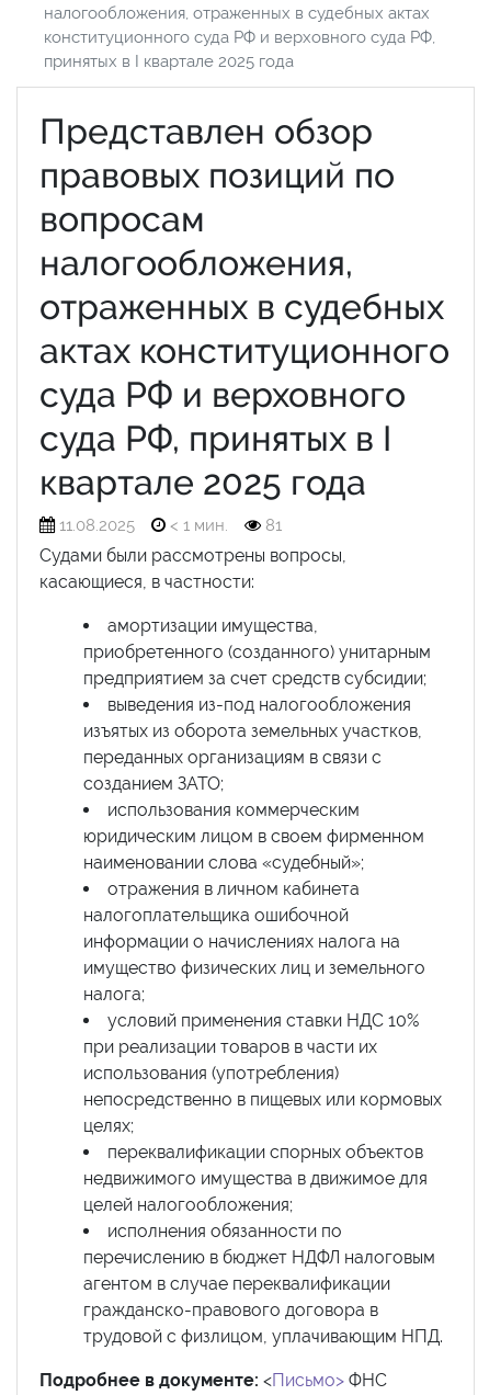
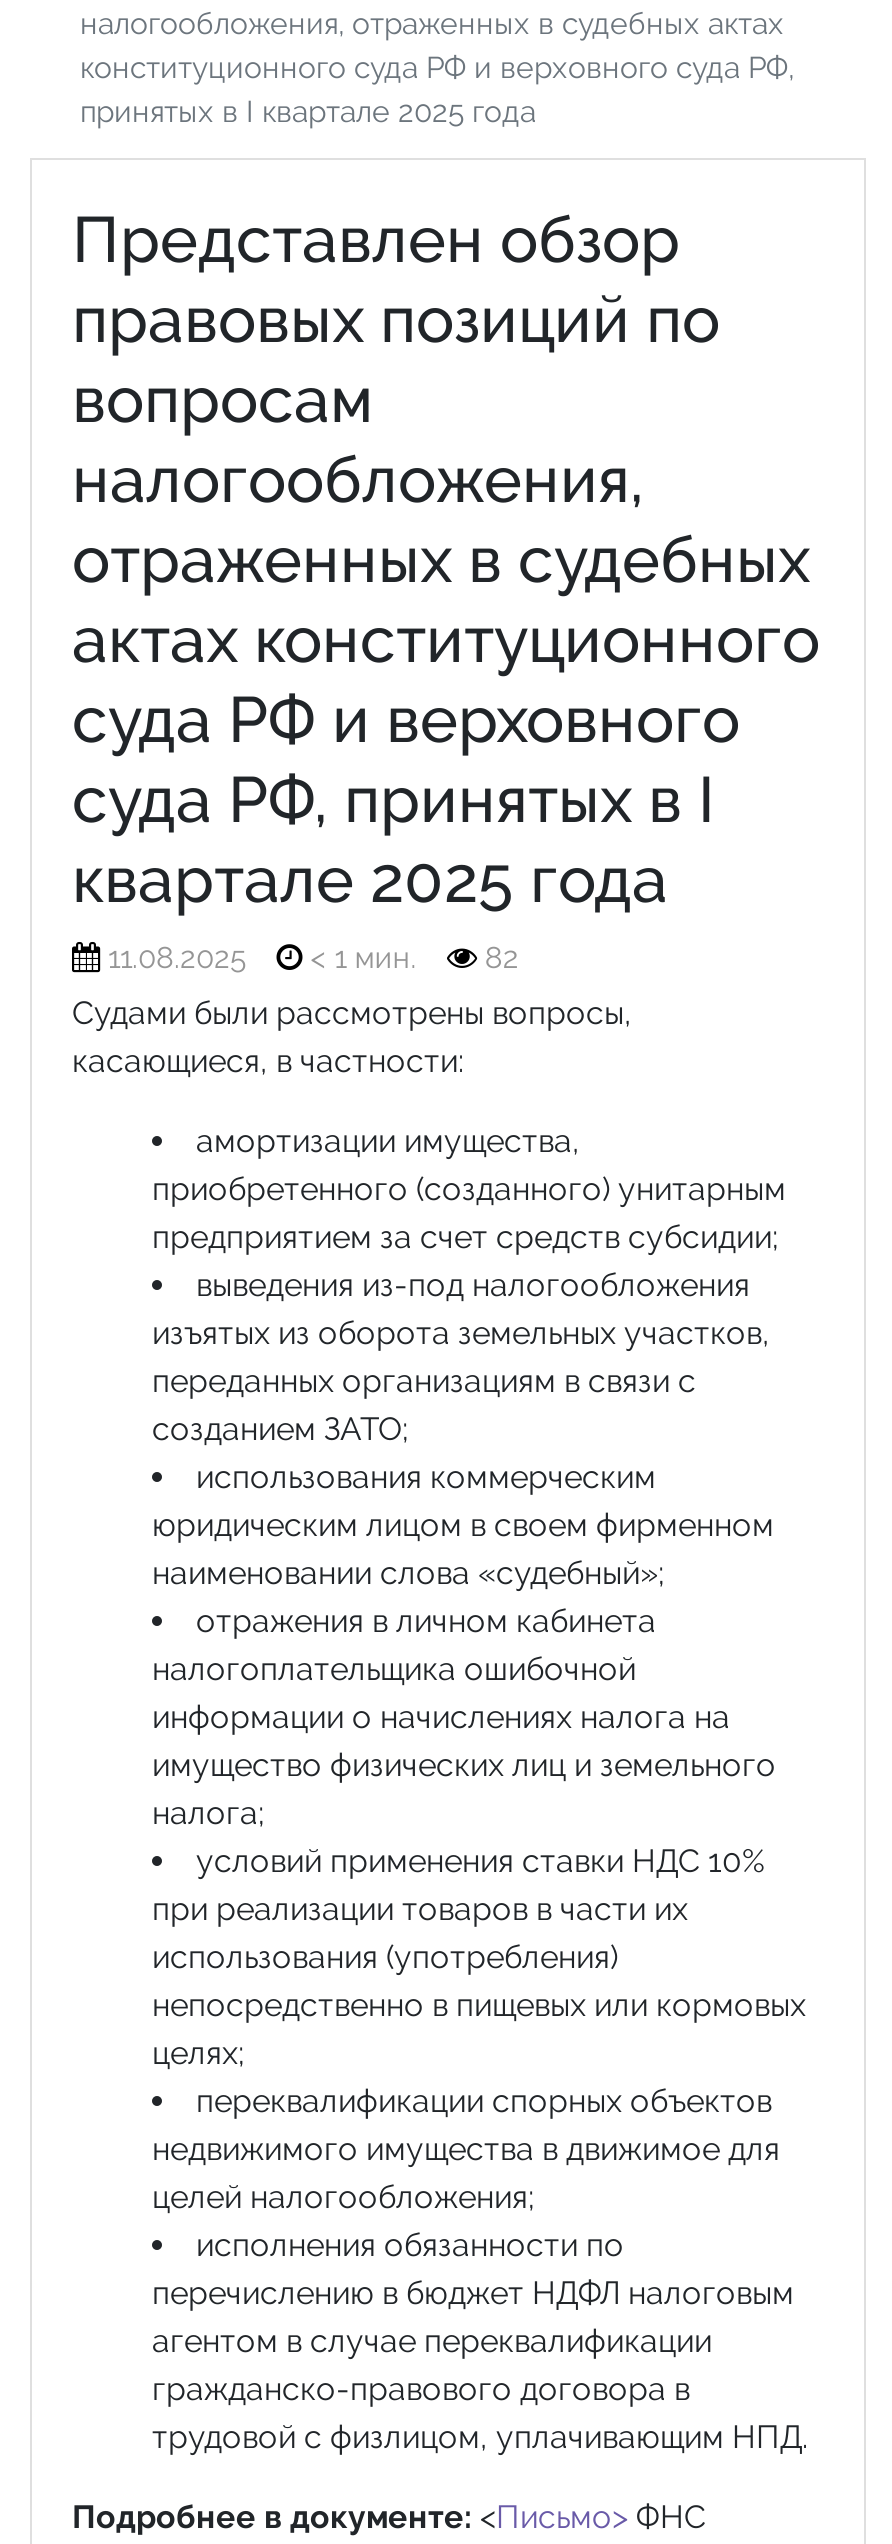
[55,515,282,535] 11.08.2025 < 1 мин. 81 -> [100,940,519,976] 11.08.2025 < 1 мин. 82

